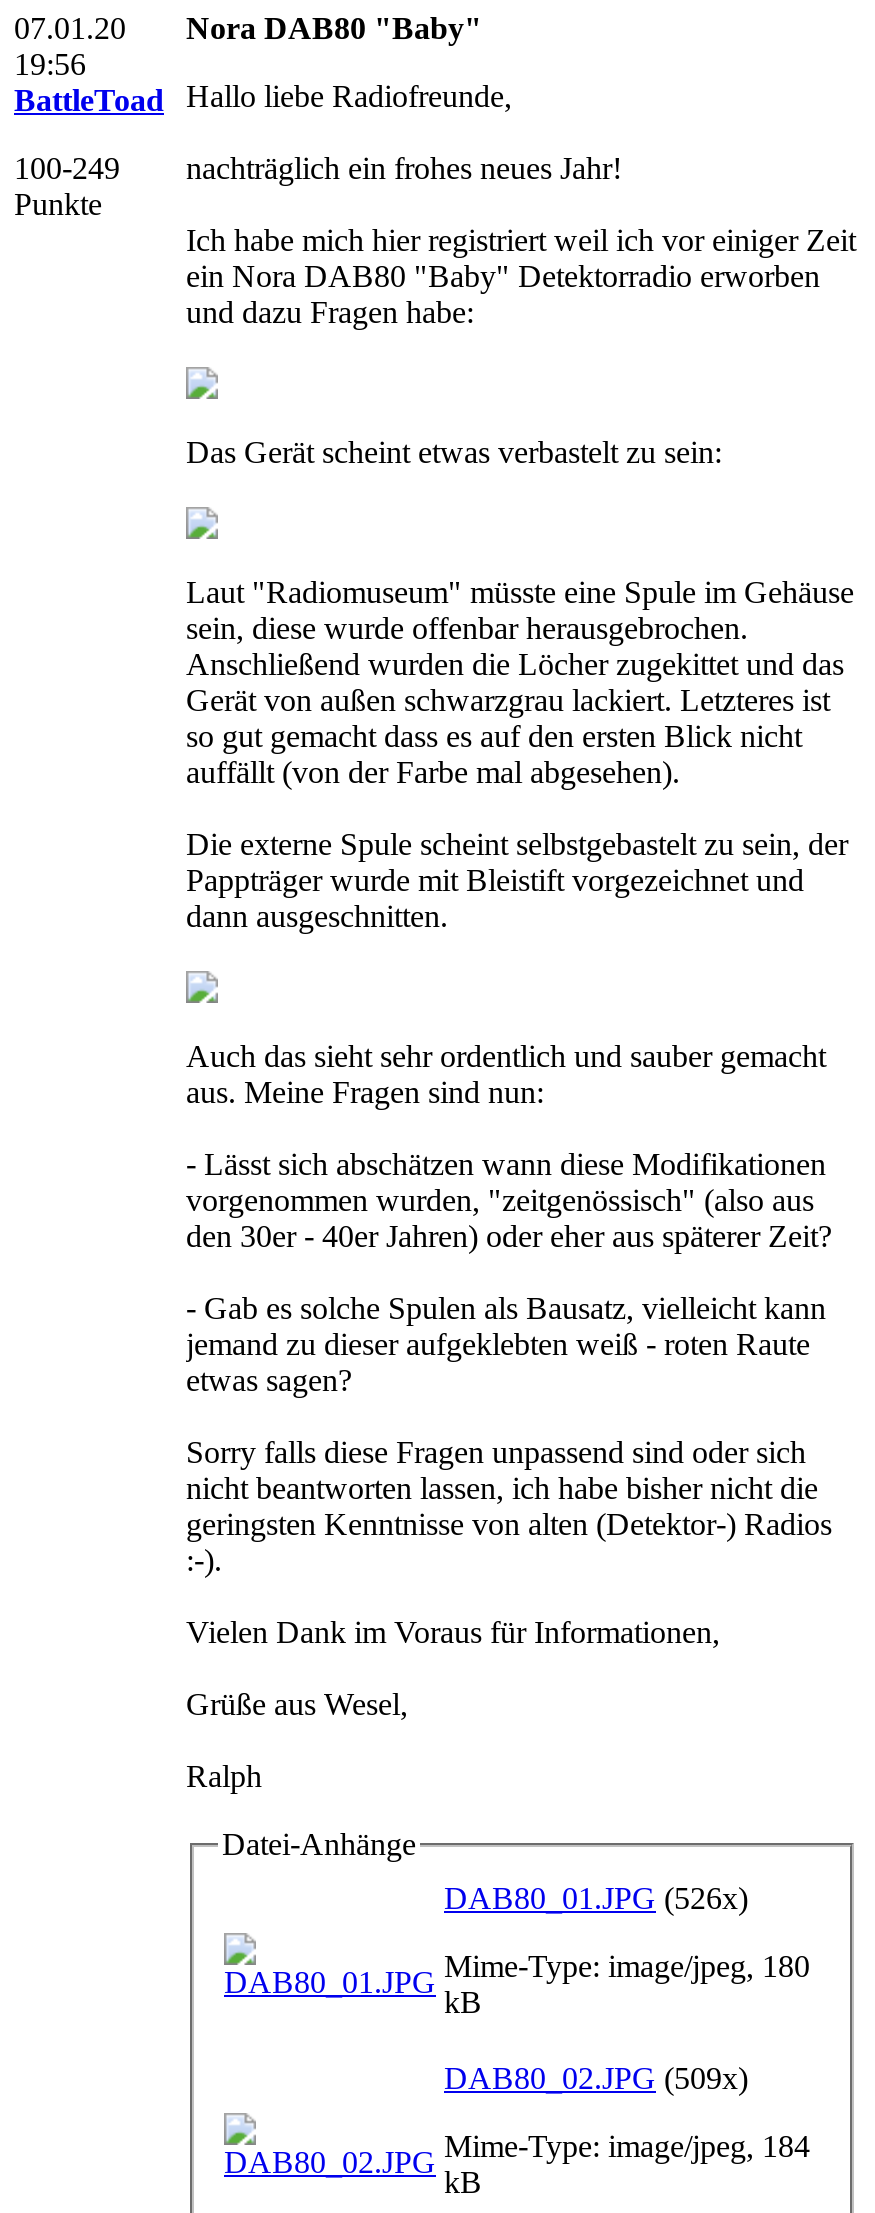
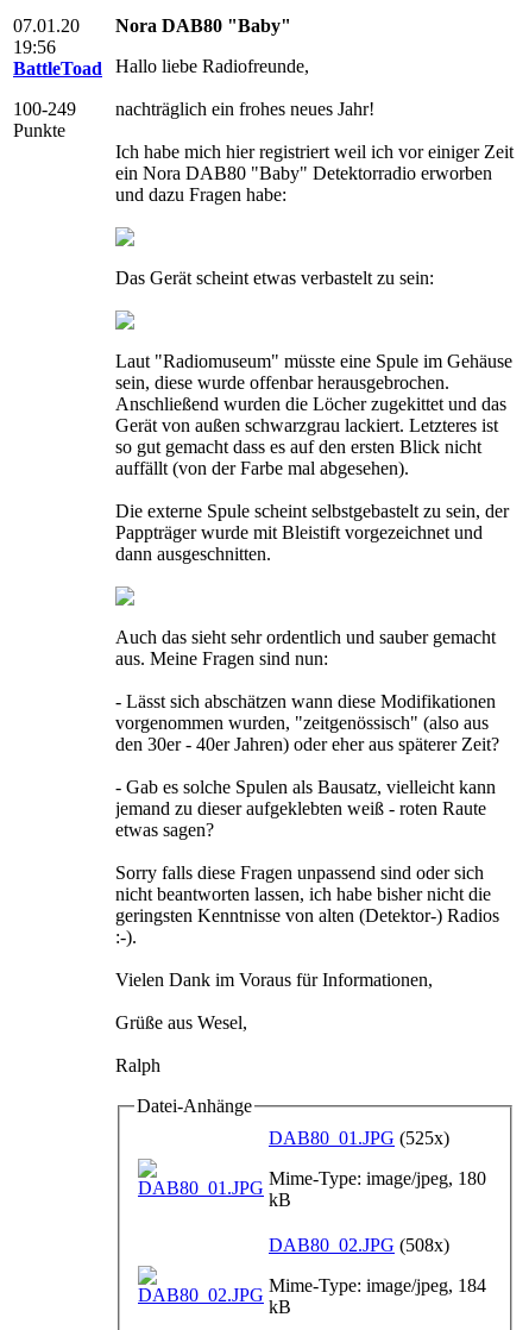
[444,1880,748,1914] DAB80_01.JPG (526x) -> [269,1127,449,1148] DAB80_01.JPG (525x)
[444,2060,748,2094] DAB80_02.JPG (509x) -> [269,1234,449,1255] DAB80_02.JPG (508x)

